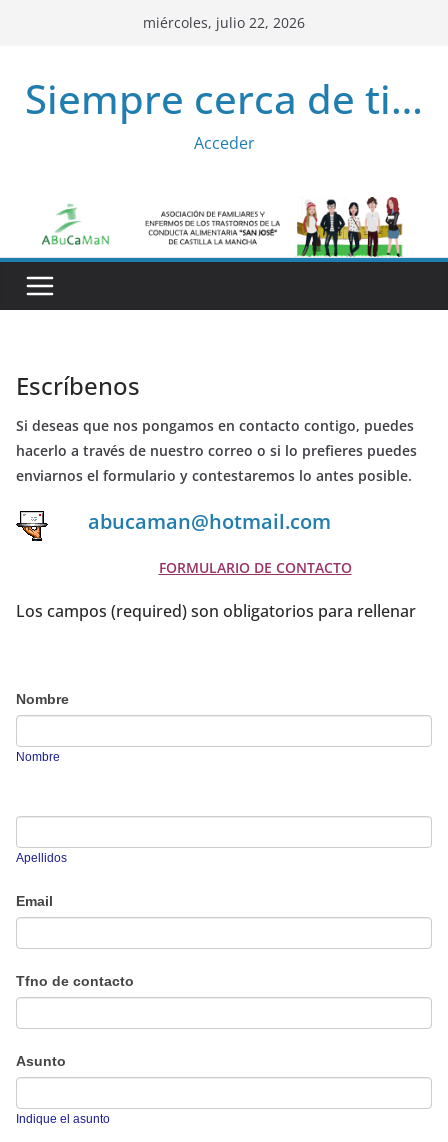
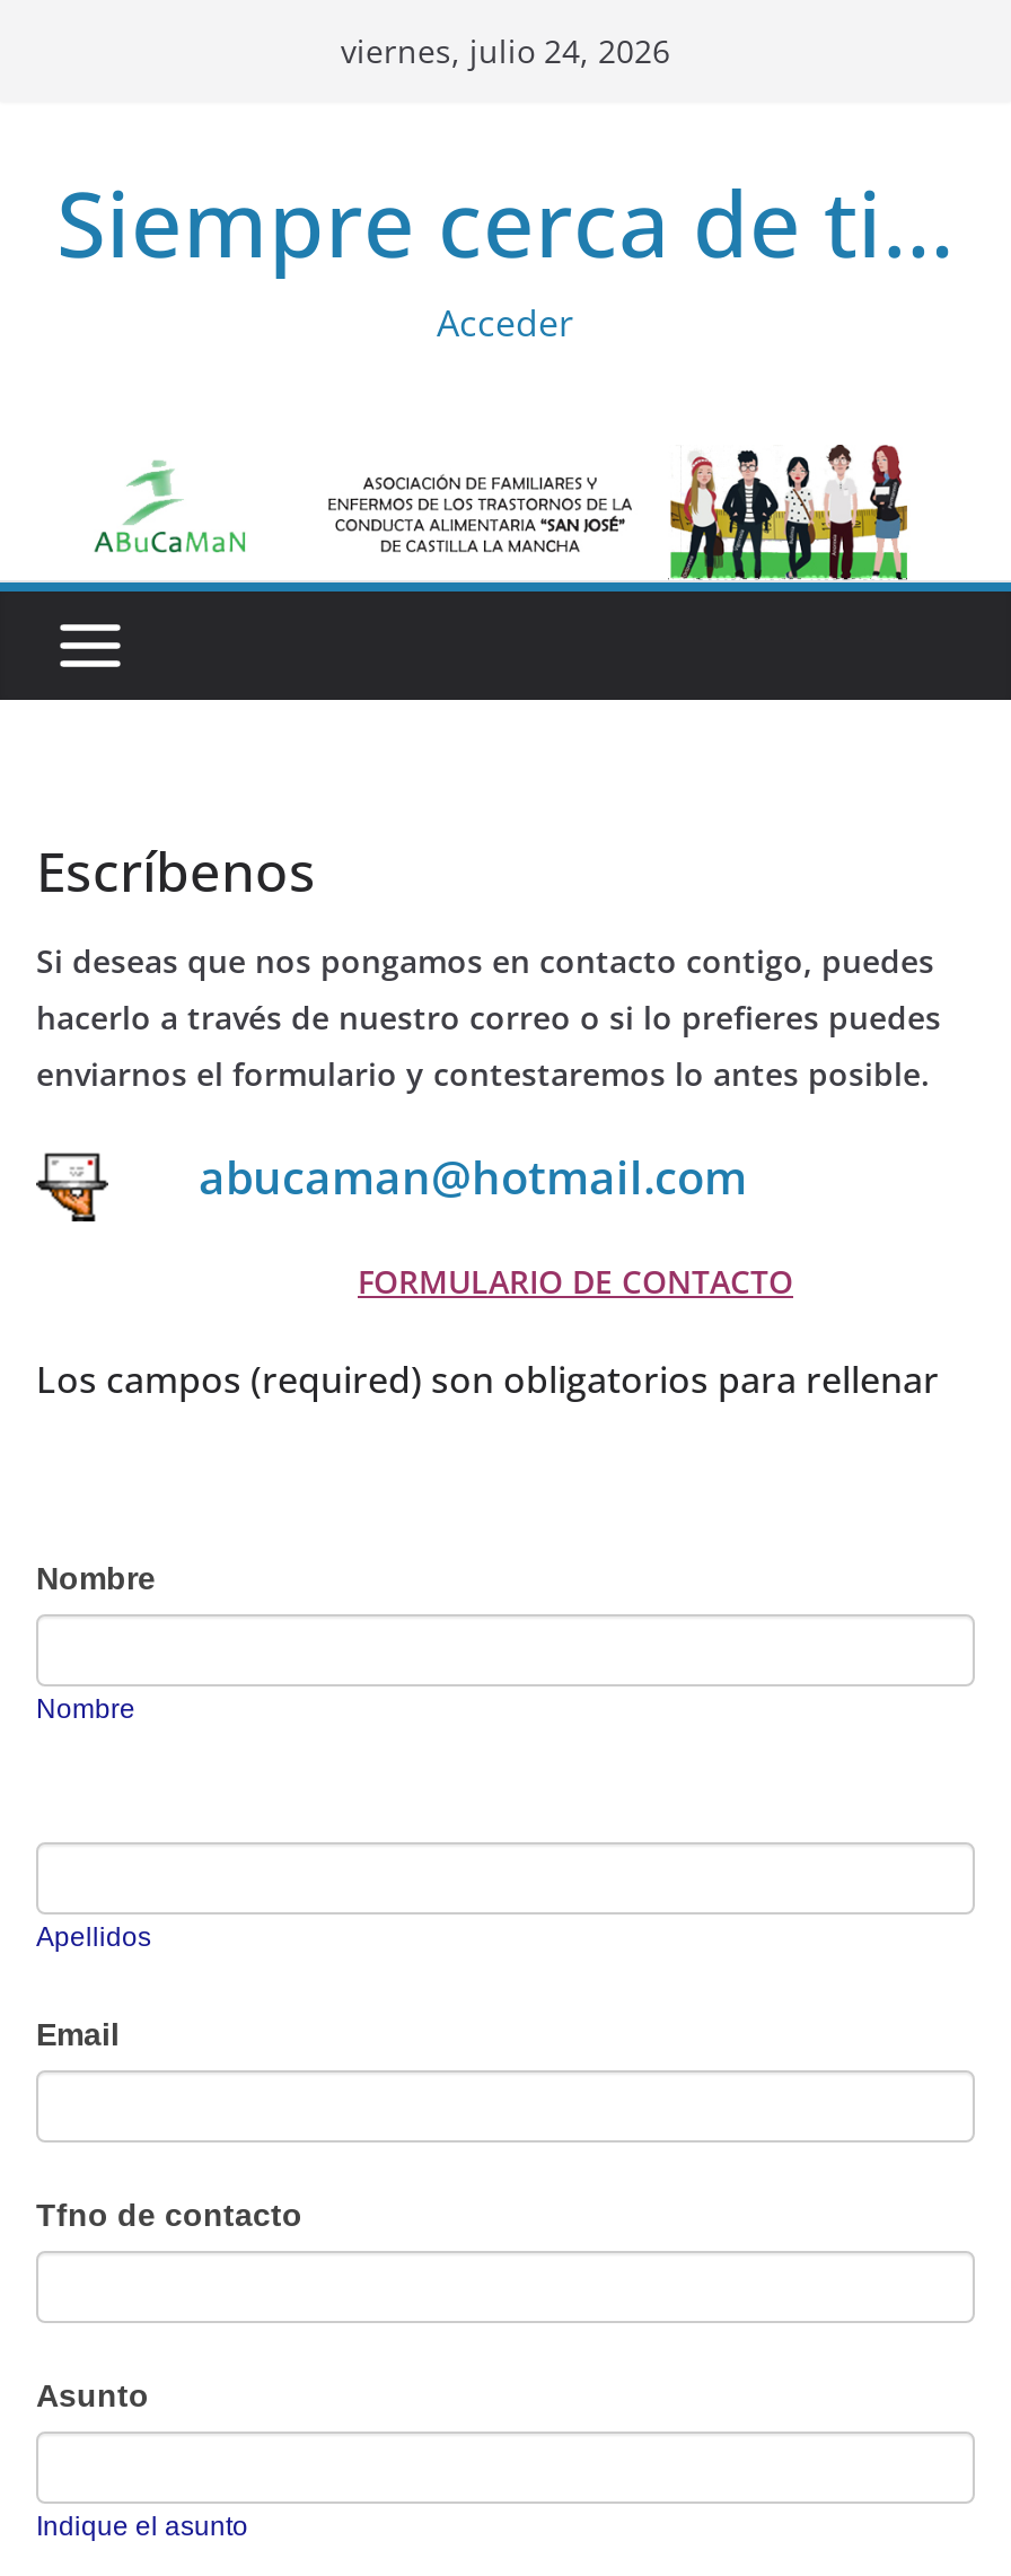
[143,13,305,32] miércoles, julio 22, 2026 -> [341,29,670,72] viernes, julio 24, 2026

